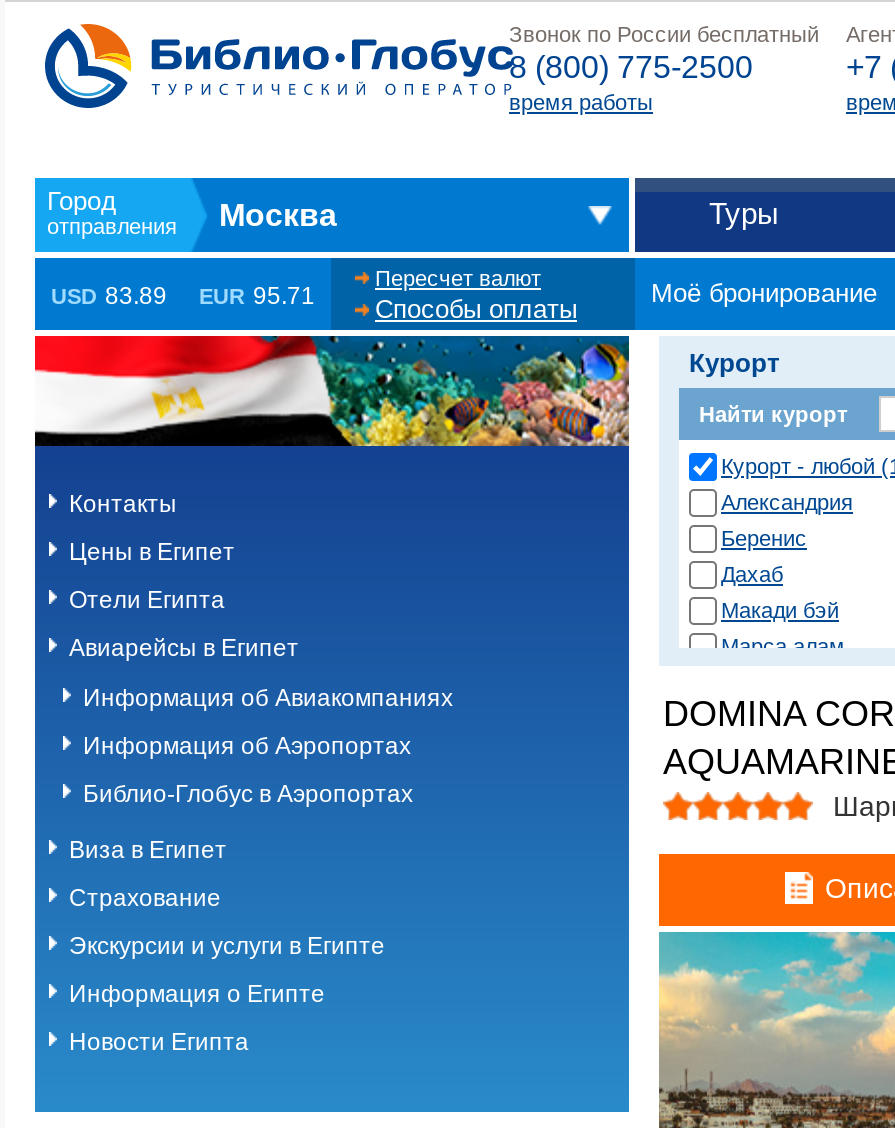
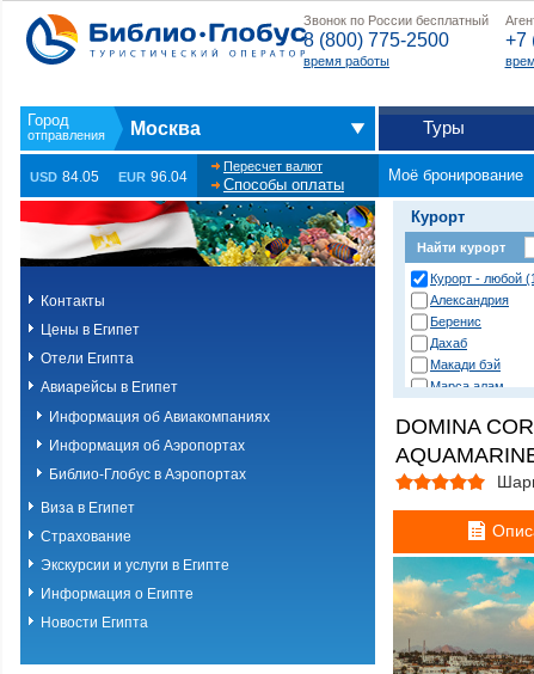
[51,282,167,310] USD 83.89 -> [30,168,99,185] USD 84.05
[199,282,315,310] EUR 95.71 -> [118,168,188,185] EUR 96.04

